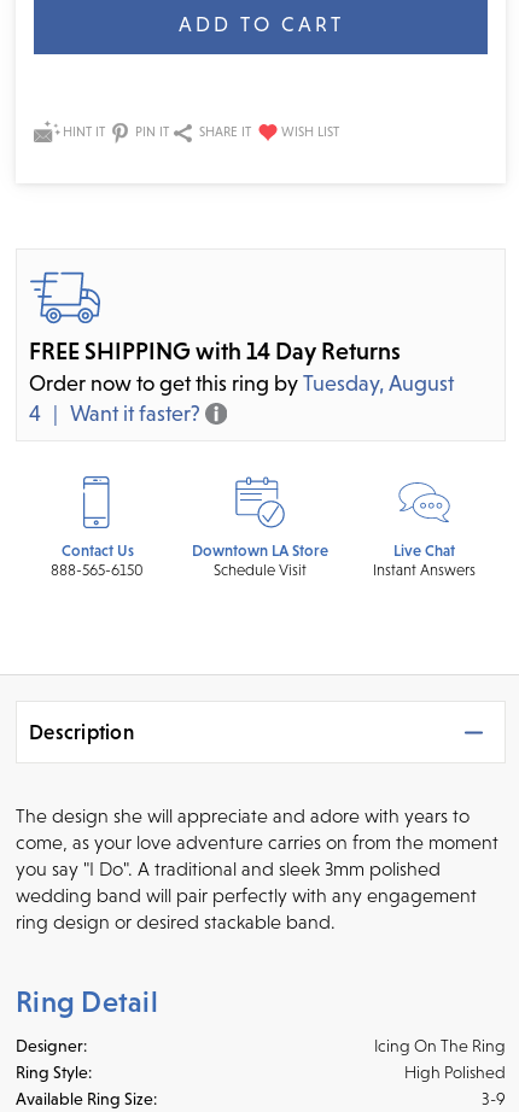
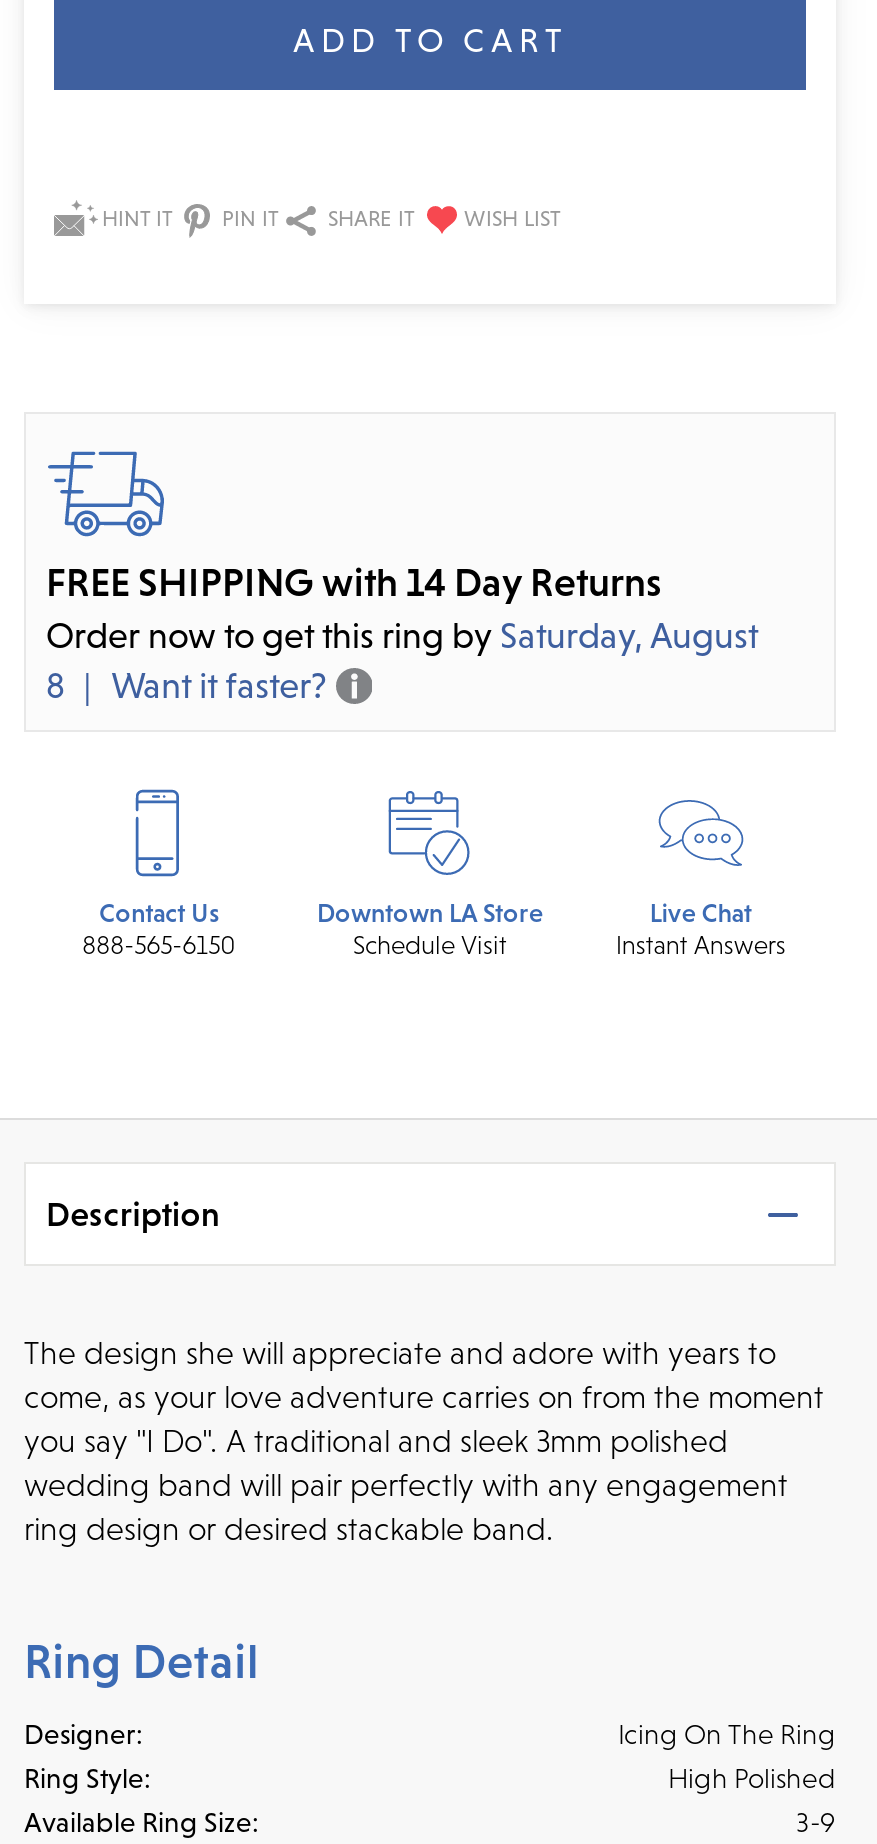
[29,370,454,395] Order now to get this ring by Tuesday, August -> [46,613,758,655] Order now to get this ring by Saturday, August
[29,400,200,425] 4 Want it faster? -> [46,663,327,705] 8 Want it faster?

